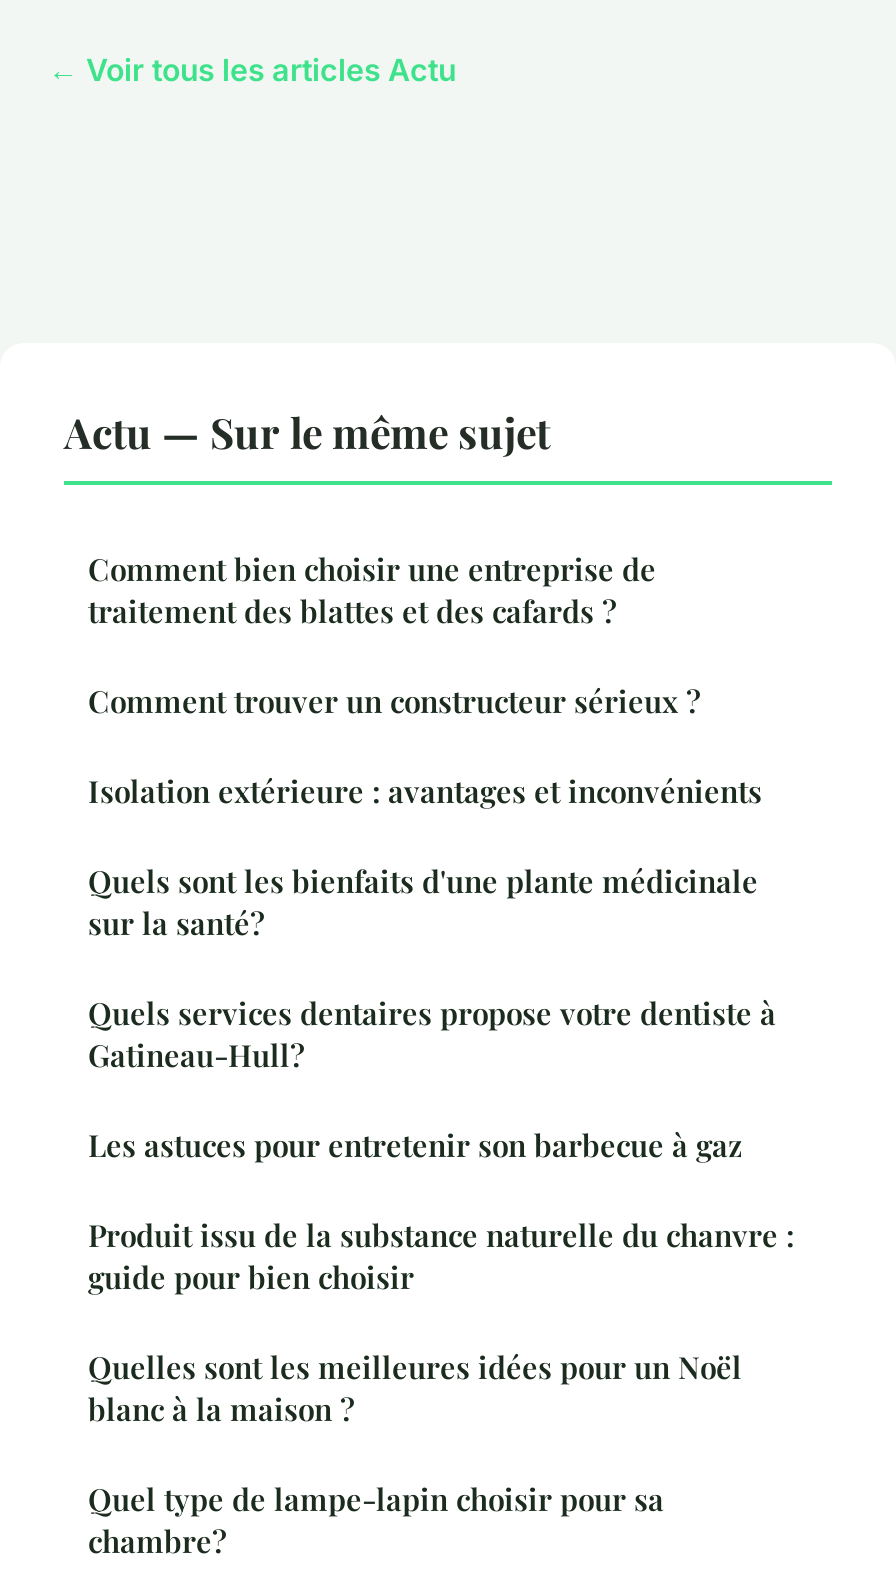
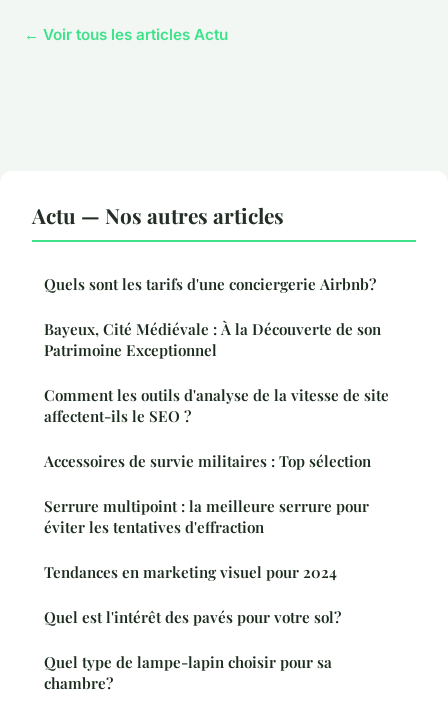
[64,402,794,1428] Actu — Sur le même sujet | Comment bien choisir une entreprise de | traitement des blattes et des cafards ? | Comment trouver un constructeur sérieux ? | Isolation extérieure : avantages et inconvénients | Quels sont les bienfaits d'une plante médicinale | sur la santé? | Quels services dentaires propose votre dentiste à | Gatineau-Hull? | Les astuces pour entretenir son barbecue à gaz | Produit issu de la substance naturelle du chanvre : | guide pour bien choisir | Quelles sont les meilleures idées pour un Noël | blanc à la maison ? -> [32,200,389,626] Actu — Nos autres articles | Quels sont les tarifs d'une conciergerie Airbnb? | Bayeux, Cité Médiévale : À la Découverte de son | Patrimoine Exceptionnel | Comment les outils d'analyse de la vitesse de site | affectent-ils le SEO ? | Accessoires de survie militaires : Top sélection | Serrure multipoint : la meilleure serrure pour | éviter les tentatives d'effraction | Tendances en marketing visuel pour 2024 | Quel est l'intérêt des pavés pour votre sol?

